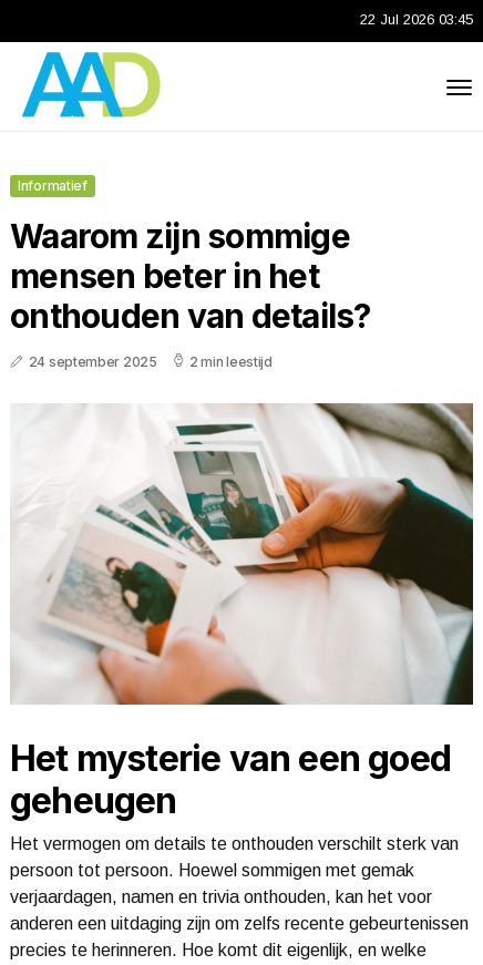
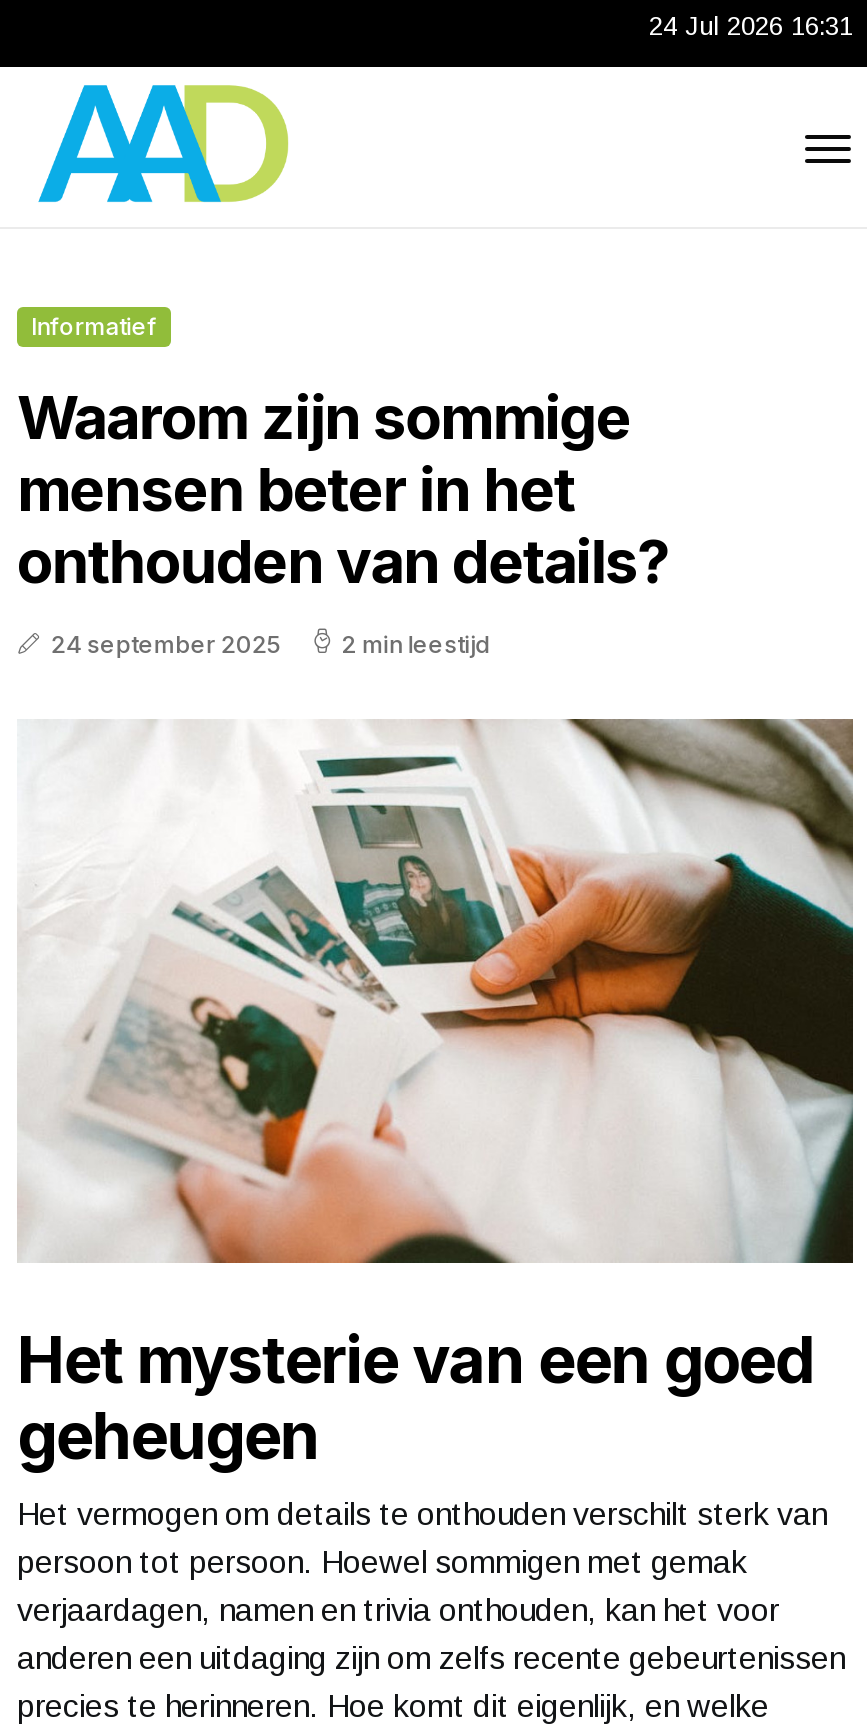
[360,11,473,28] 22 Jul 2026 03:45 -> [649,11,853,41] 24 Jul 2026 16:31

